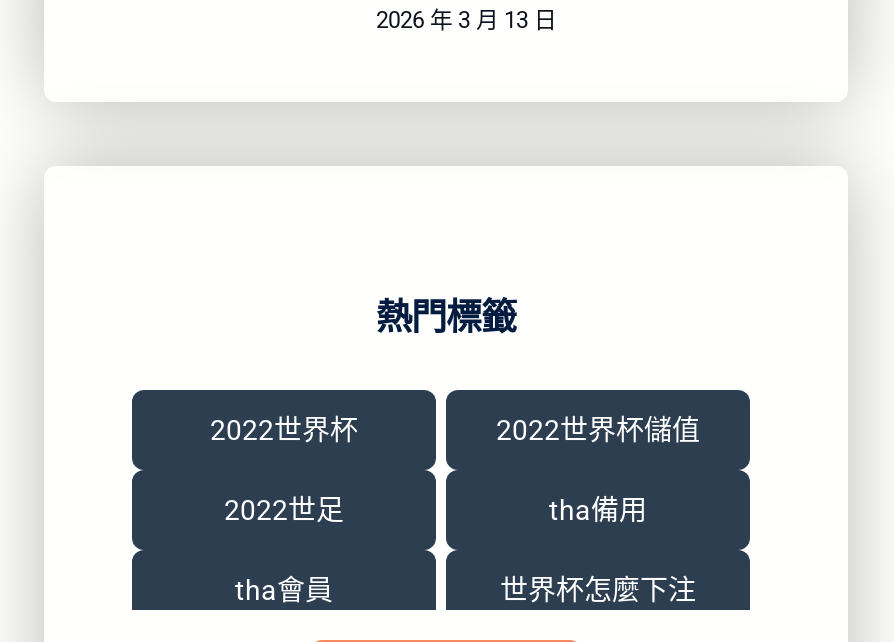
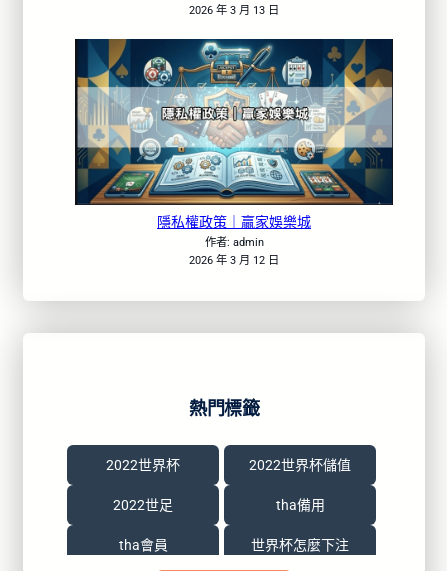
none -> [74,38,394,267] [image] | 隱私權政策｜贏家娛樂城 | 作者: admin | 2026 年 3 月 12 日

